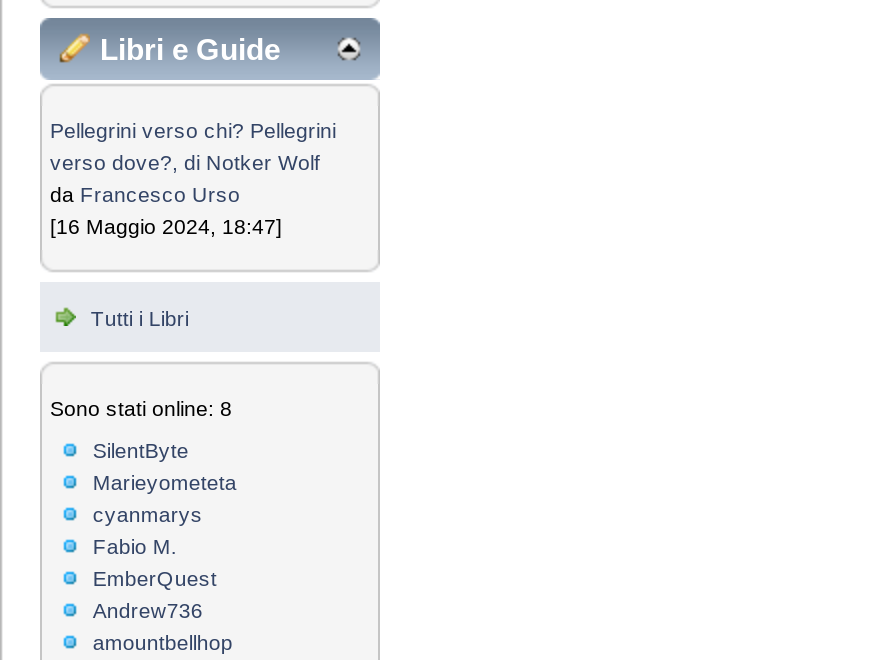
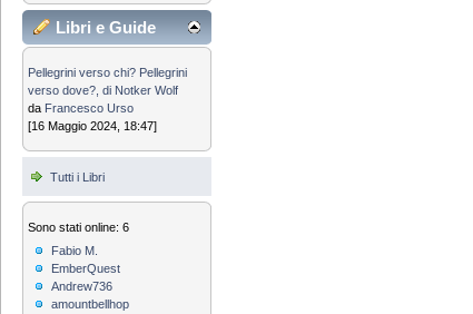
[50,396,237,527] Sono stati online: 8 | SilentByte | Marieyometeta | cyanmarys -> [28,221,129,234] Sono stati online: 6

